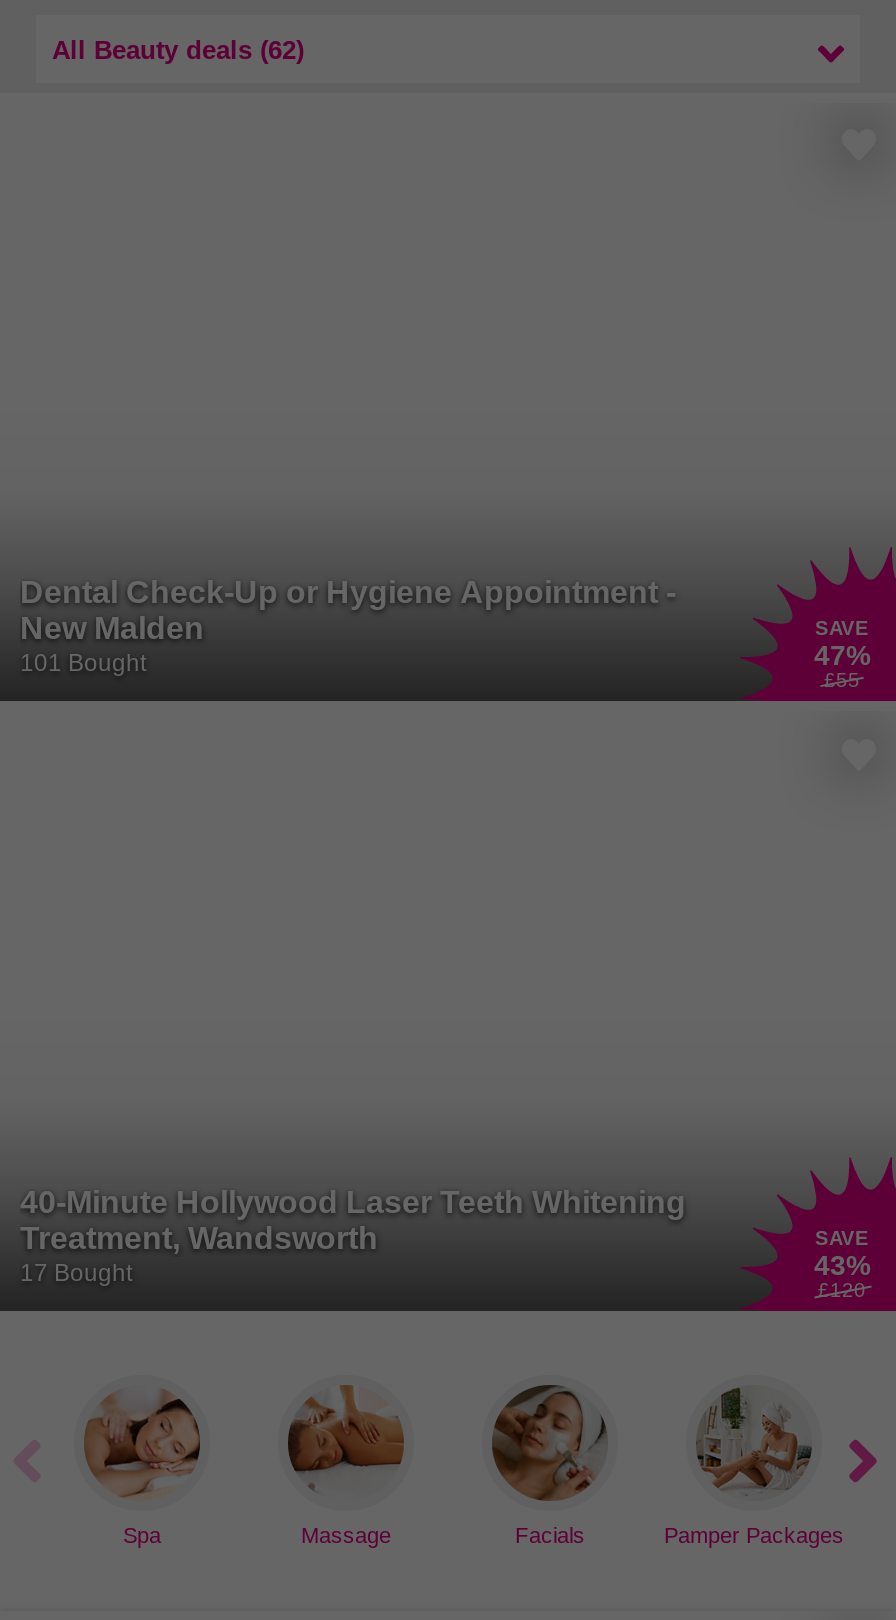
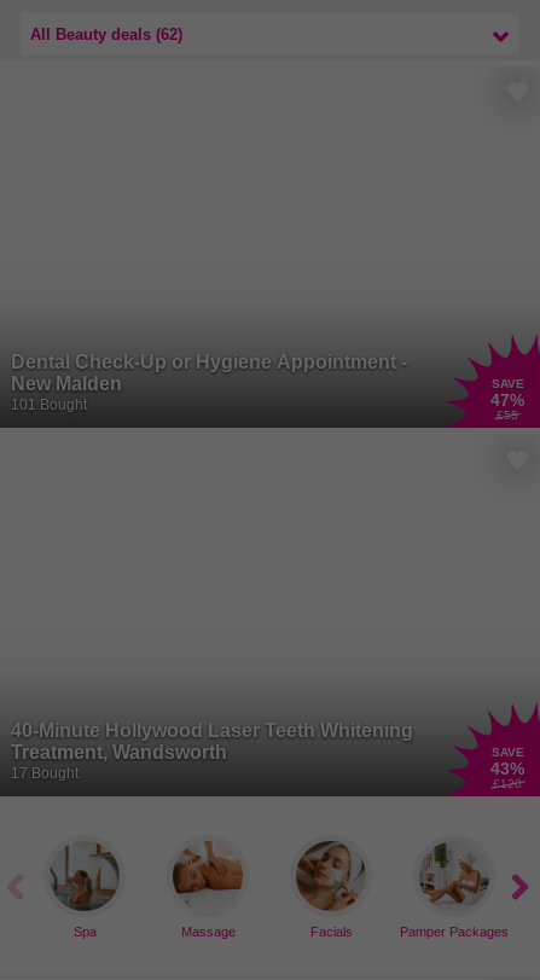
[82,1389,200,1501] [image] -> [50,842,120,912] [image]

